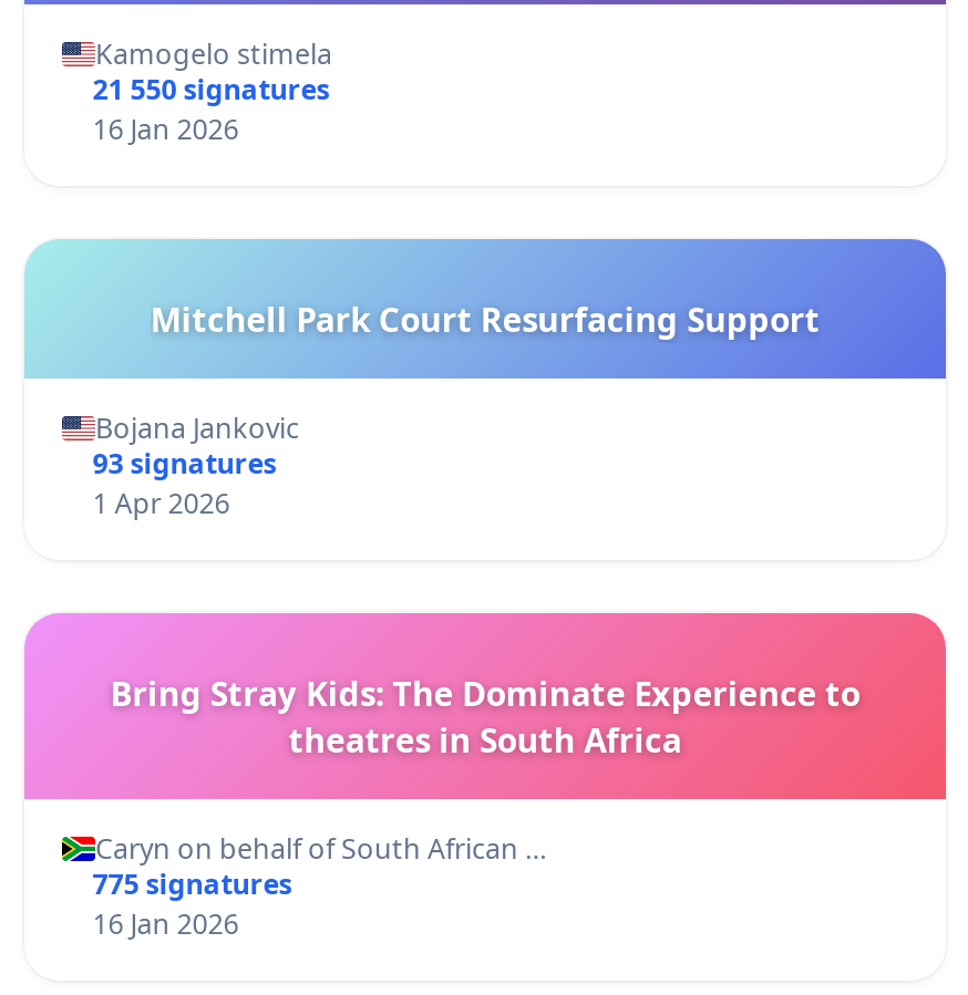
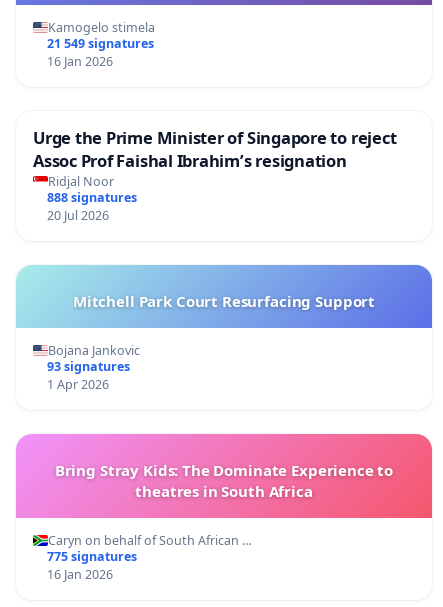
[93,71,330,108] 21 550 signatures -> [47,35,154,52] 21 549 signatures
none -> [33,126,396,224] Urge the Prime Minister of Singapore to reject | Assoc Prof Faishal Ibrahim’s resignation | Ridjal Noor | 888 signatures | 20 Jul 2026

